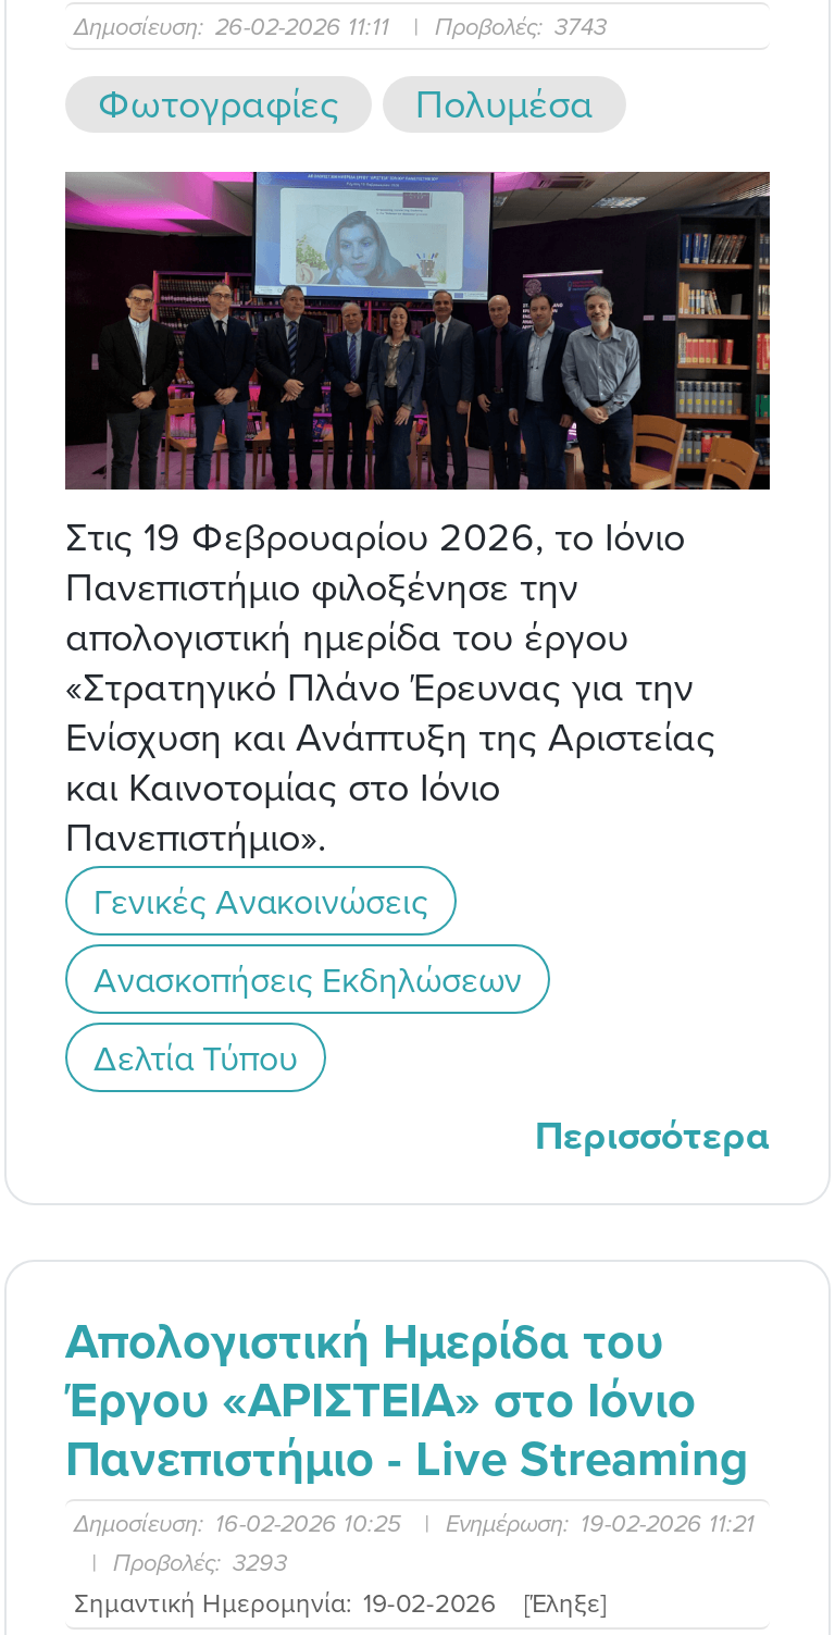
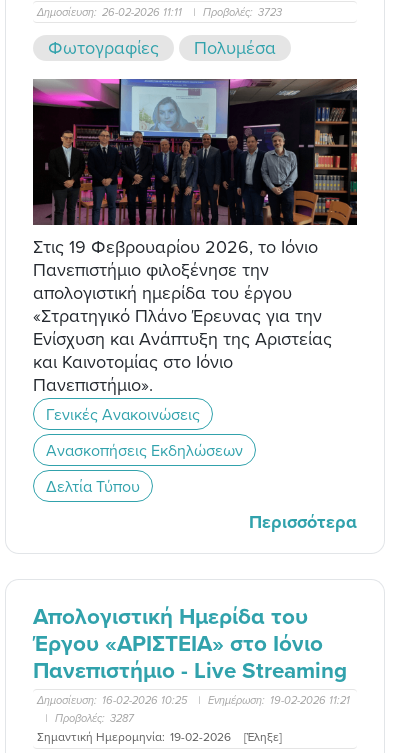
[74,8,607,43] Δημοσίευση: 26-02-2026 11:11 Προβολές: 3743 -> [37,4,282,20] Δημοσίευση: 26-02-2026 11:11 Προβολές: 3723
[113,1544,287,1579] Προβολές: 3293 -> [55,710,134,726] Προβολές: 3287

